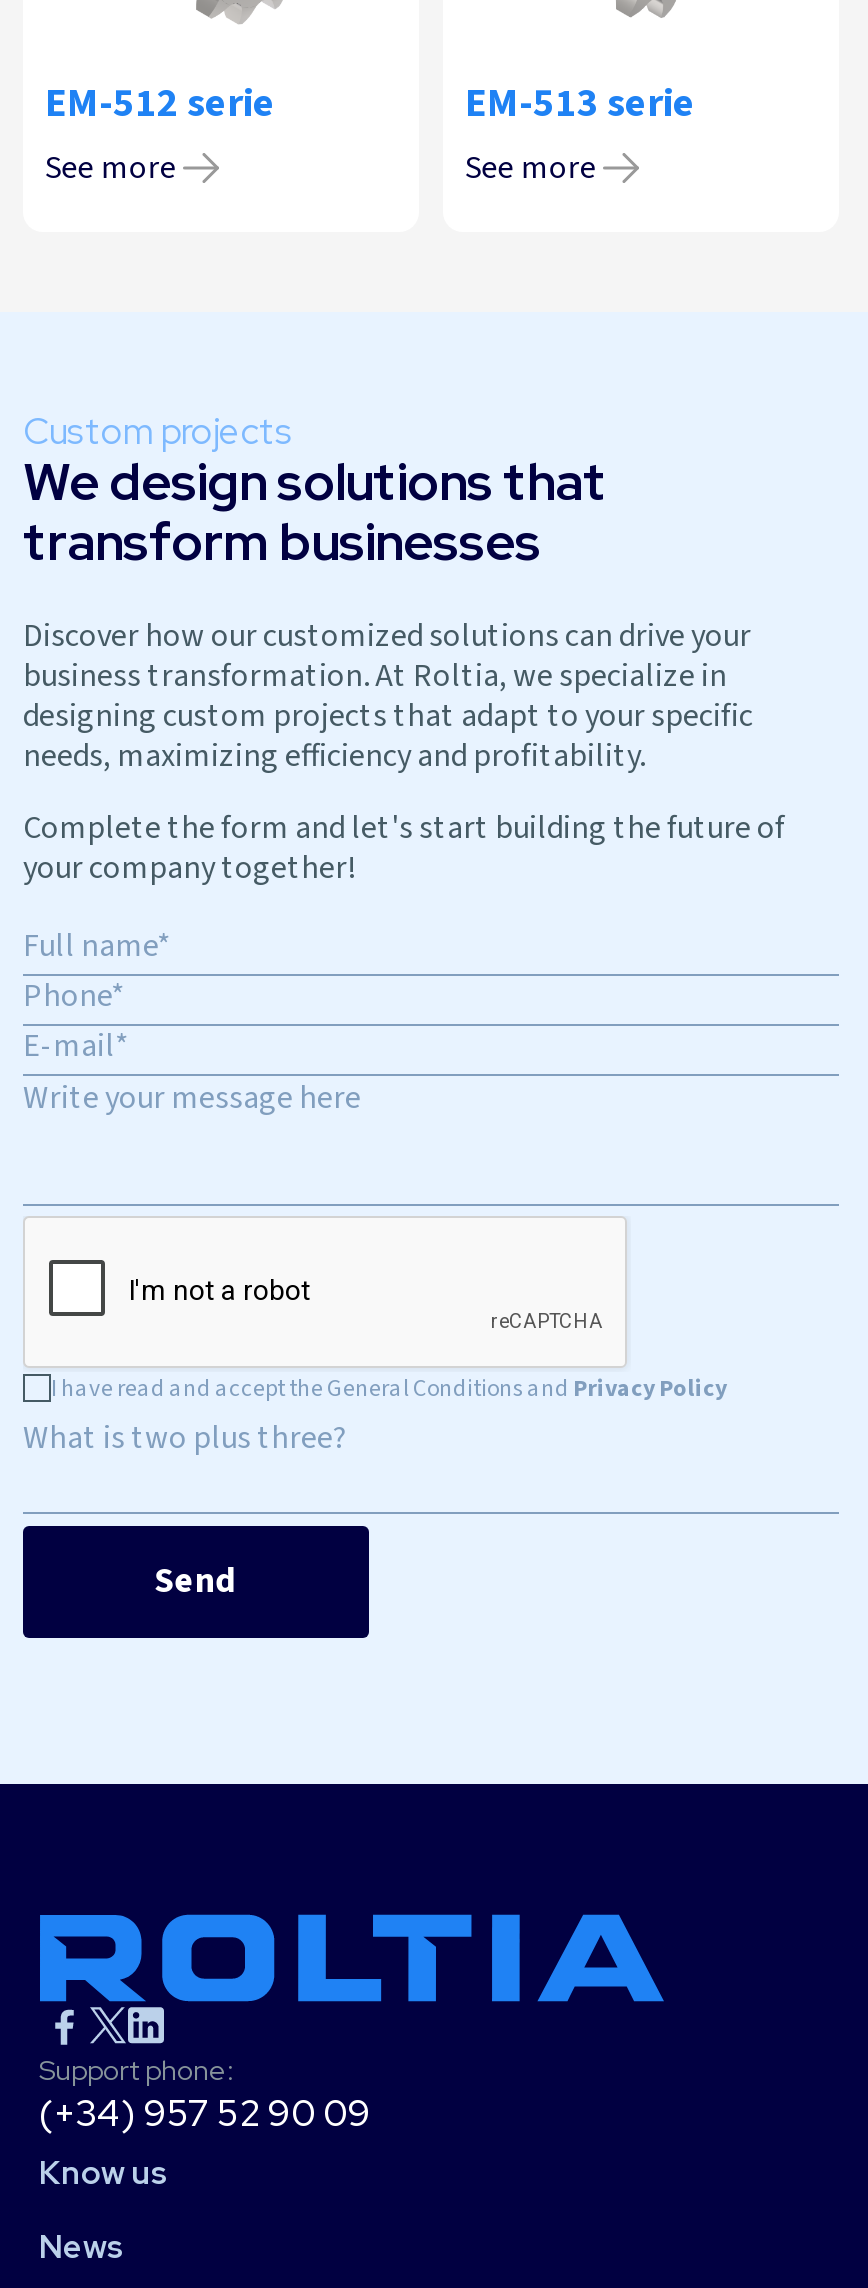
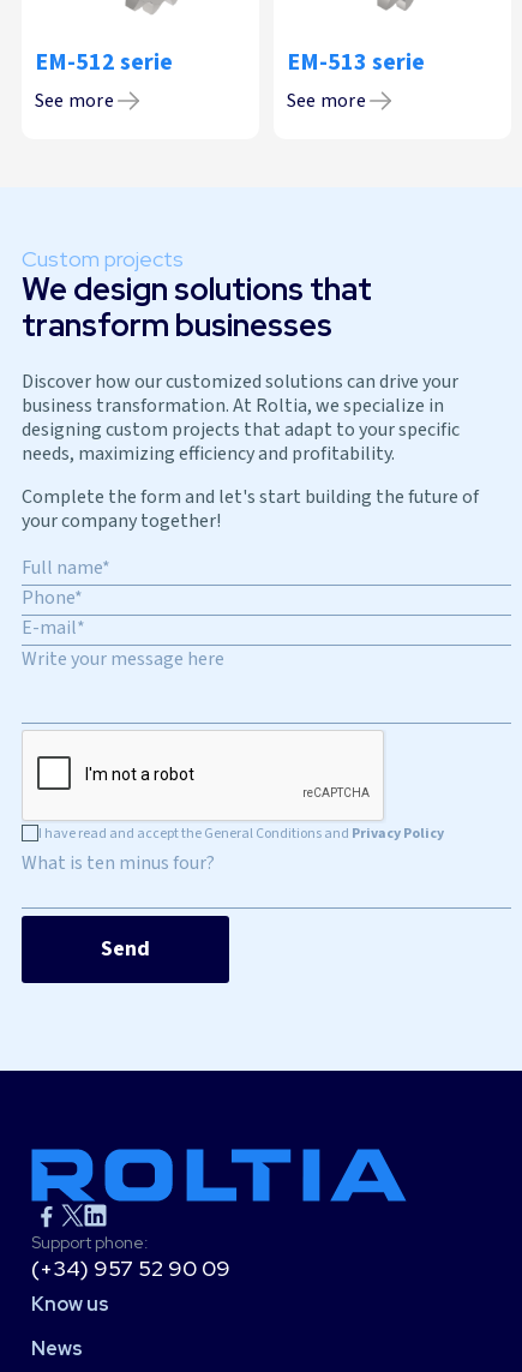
[23,1416,347,1460] What is two plus three? -> [22,850,215,876] What is ten minus four?

